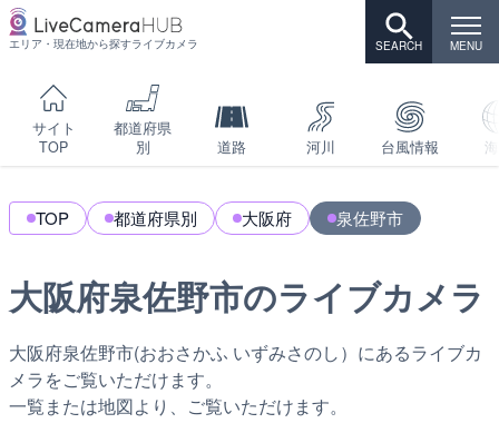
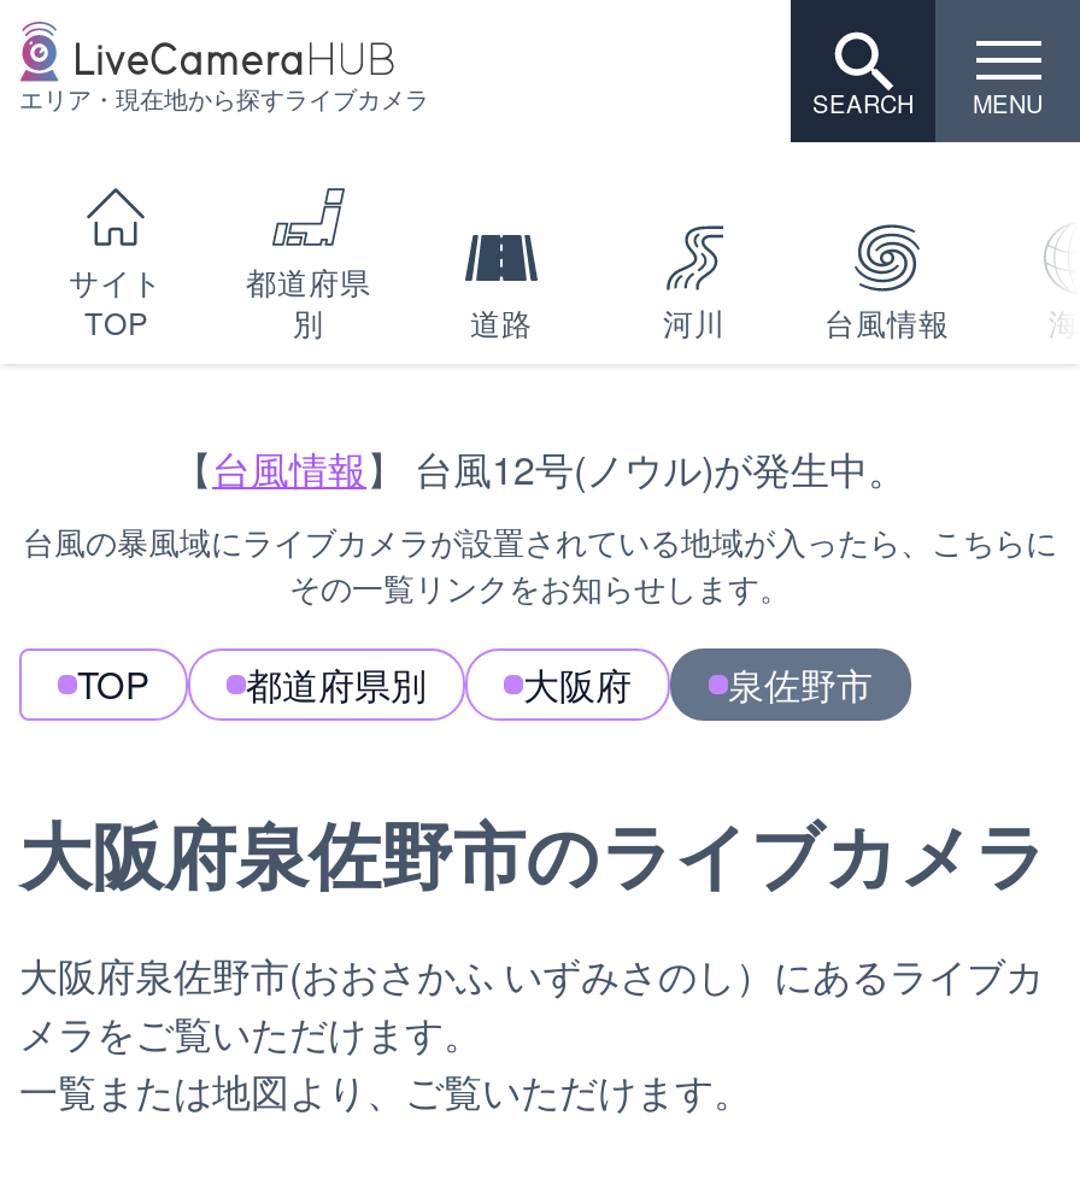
none -> [23,441,1057,610] 【台風情報】 台風12号(ノウル)が発生中。 | 台風の暴風域にライブカメラが設置されている地域が入ったら、こちらに | その一覧リンクをお知らせします。

